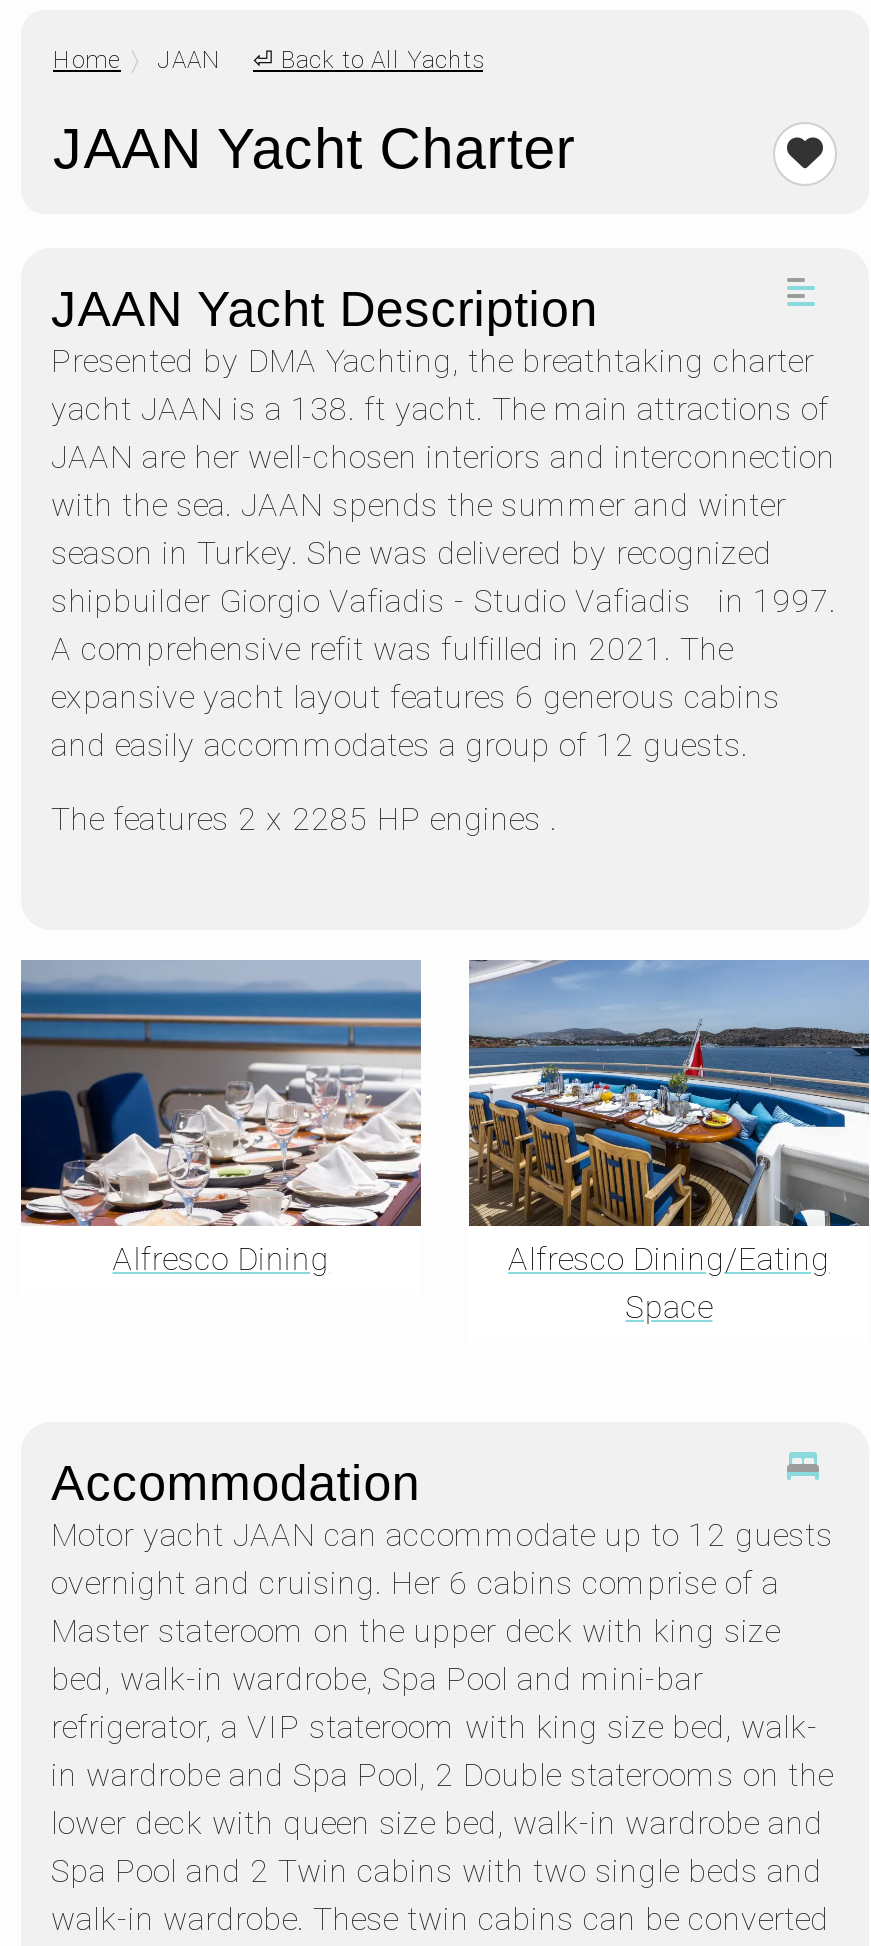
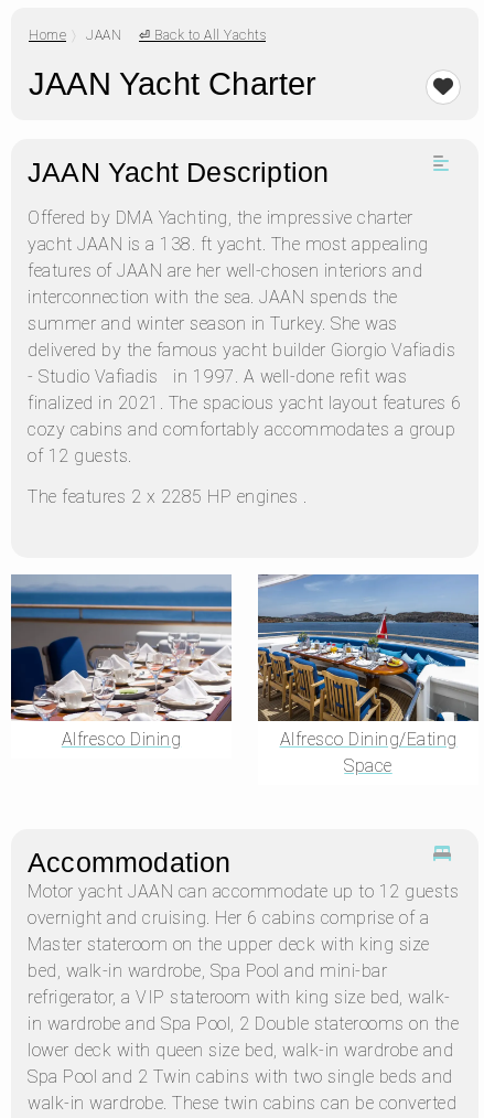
[51,342,836,764] Presented by DMA Yachting, the breathtaking charter | yacht JAAN is a 138. ft yacht. The main attractions of | JAAN are her well-chosen interiors and interconnection | with the sea. JAAN spends the summer and winter | season in Turkey. She was delivered by recognized | shipbuilder Giorgio Vafiadis - Studio Vafiadis in 1997. | A comprehensive refit was fulfilled in 2021. The | expansive yacht layout features 6 generous cabins | and easily accommodates a group of 12 guests. -> [28,208,461,467] Offered by DMA Yachting, the impressive charter | yacht JAAN is a 138. ft yacht. The most appealing | features of JAAN are her well-chosen interiors and | interconnection with the sea. JAAN spends the | summer and winter season in Turkey. She was | delivered by the famous yacht builder Giorgio Vafiadis | - Studio Vafiadis in 1997. A well-done refit was | finalized in 2021. The spacious yacht layout features 6 | cozy cabins and comfortably accommodates a group | of 12 guests.

